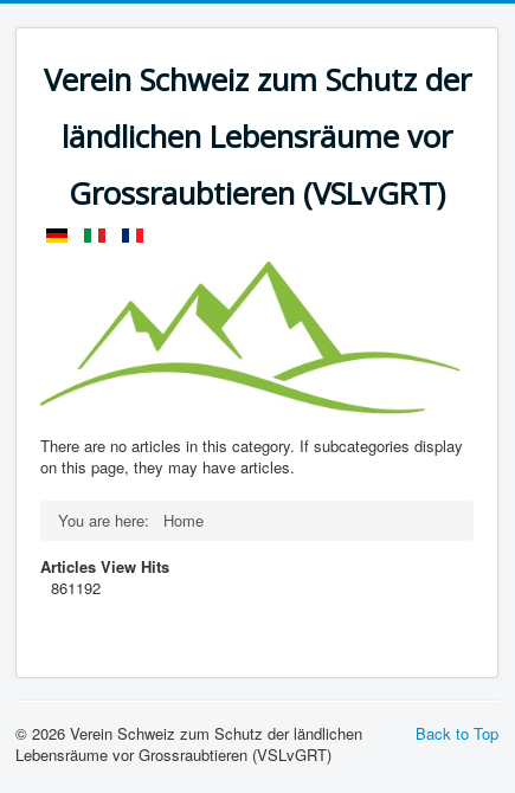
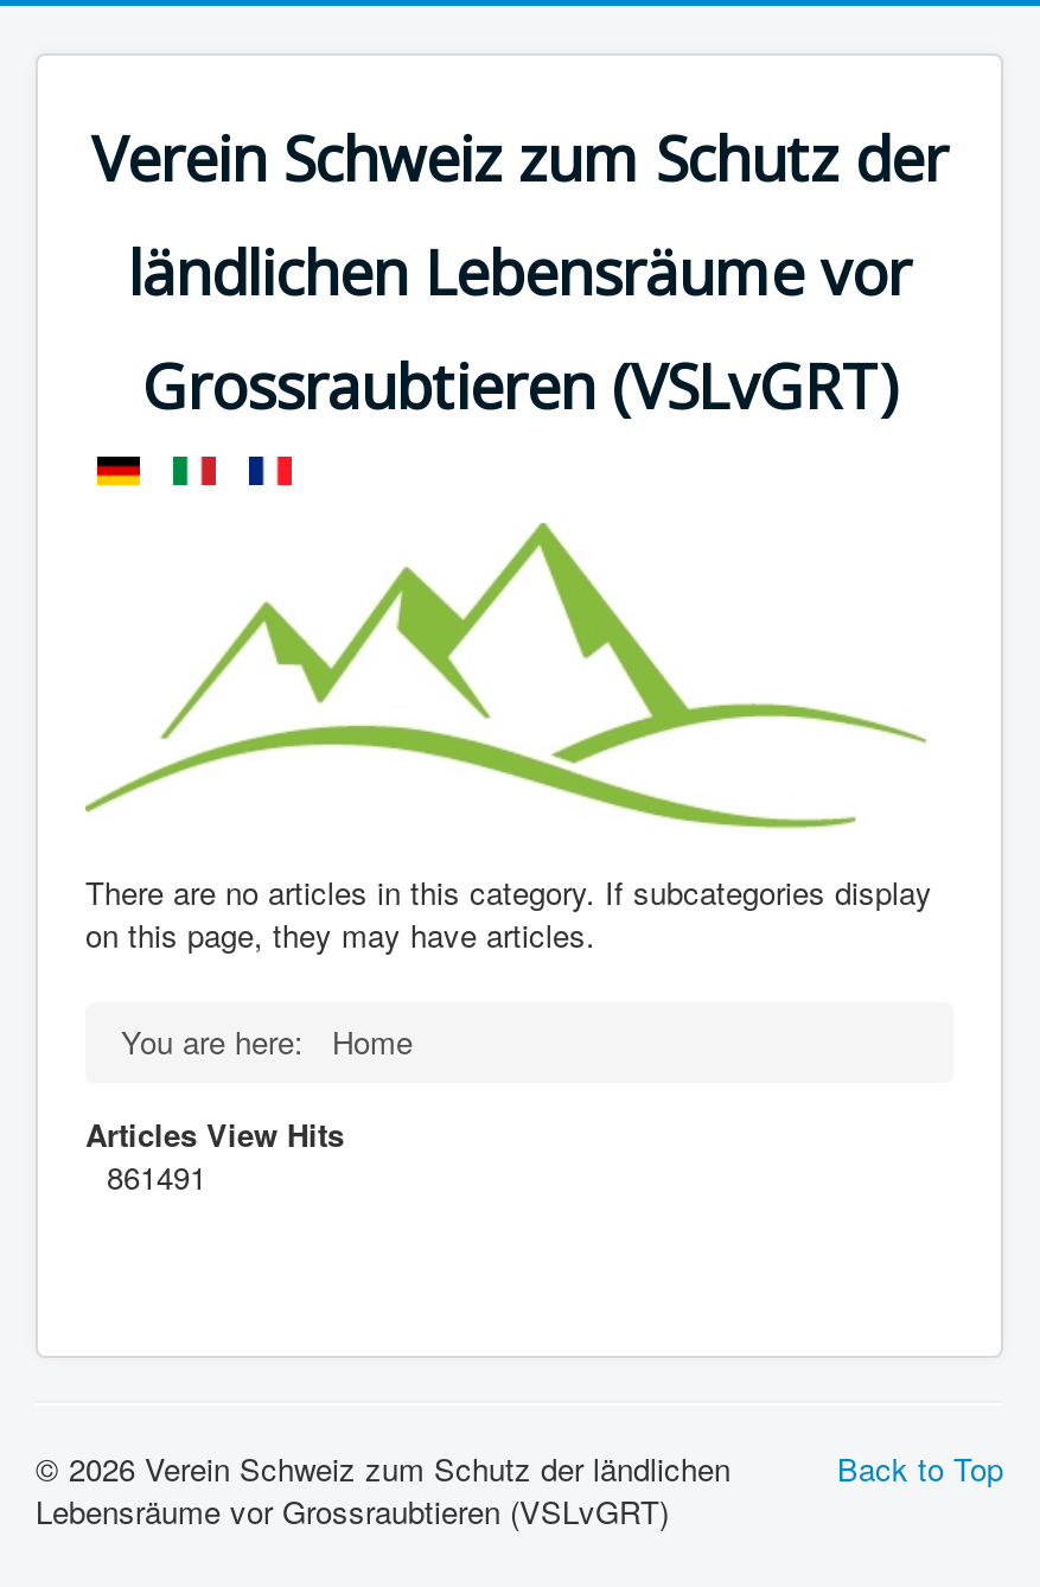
[51,576,101,598] 861192 -> [107,1153,206,1198] 861491

